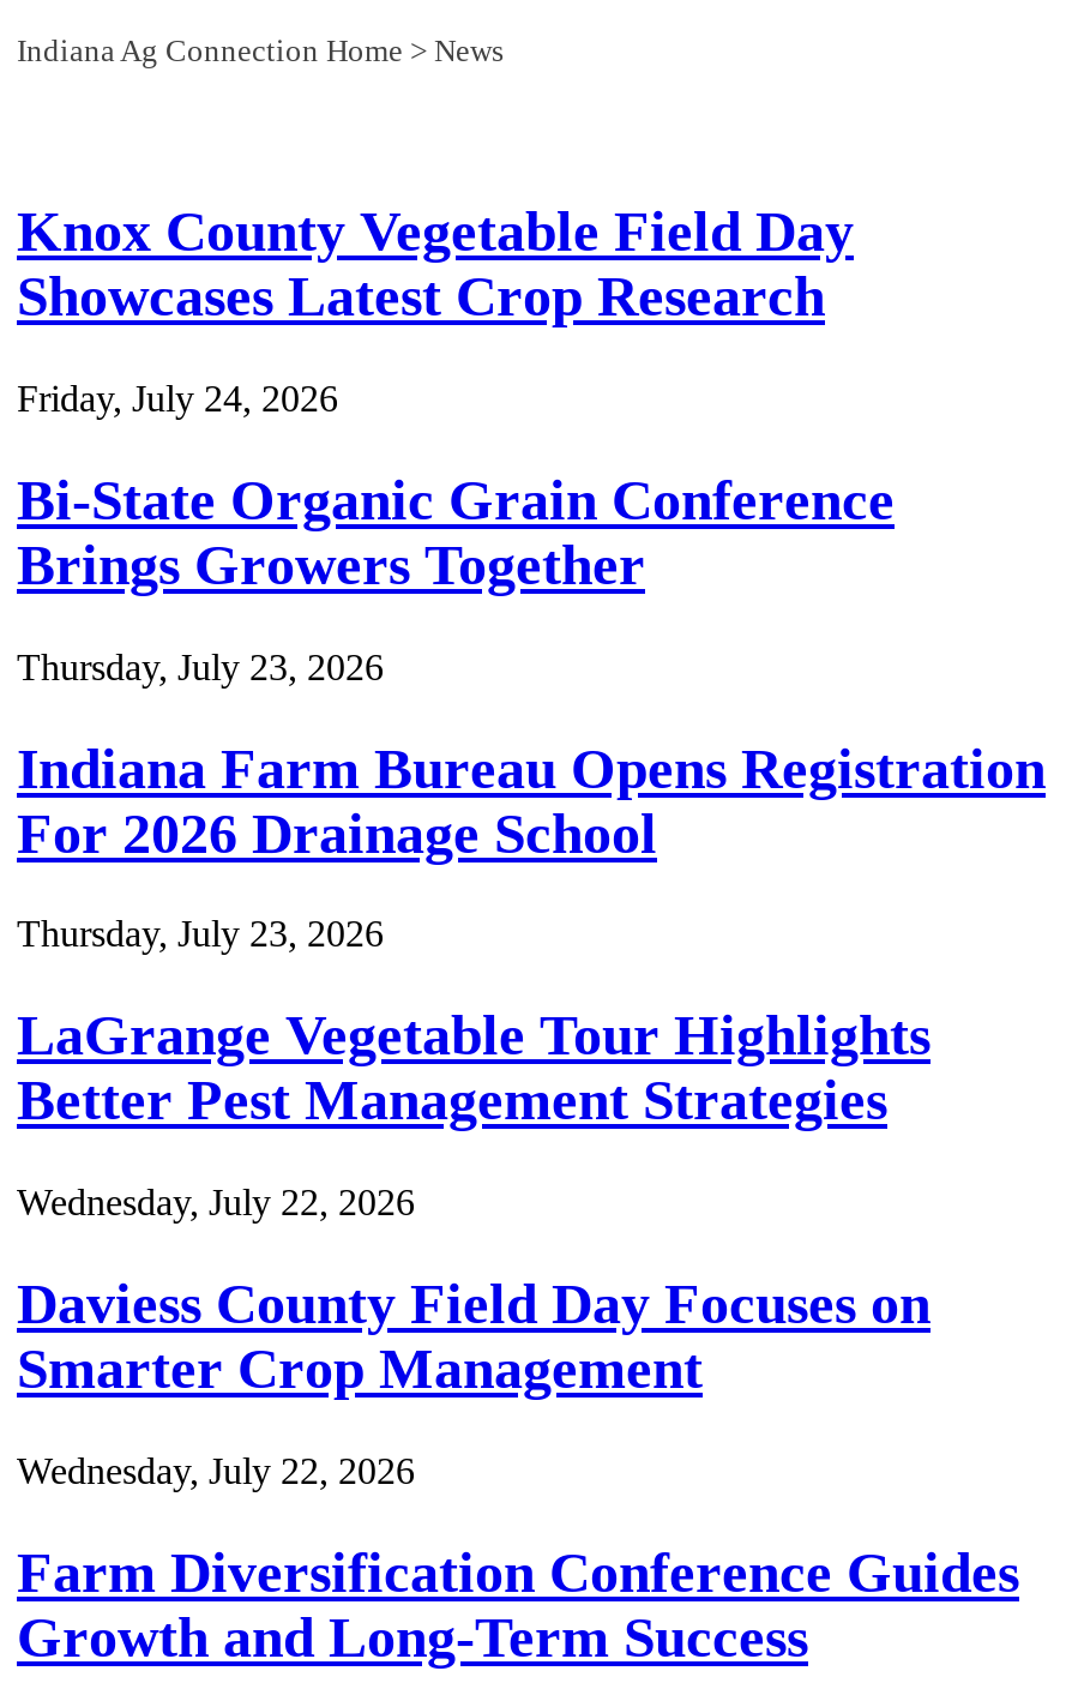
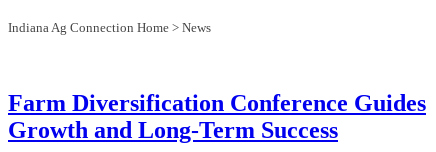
[17,200,1046,1491] Knox County Vegetable Field Day | Showcases Latest Crop Research | Friday, July 24, 2026 | Bi-State Organic Grain Conference | Brings Growers Together | Thursday, July 23, 2026 | Indiana Farm Bureau Opens Registration | For 2026 Drainage School | Thursday, July 23, 2026 | LaGrange Vegetable Tour Highlights | Better Pest Management Strategies | Wednesday, July 22, 2026 | Daviess County Field Day Focuses on | Smarter Crop Management | Wednesday, July 22, 2026 -> none

